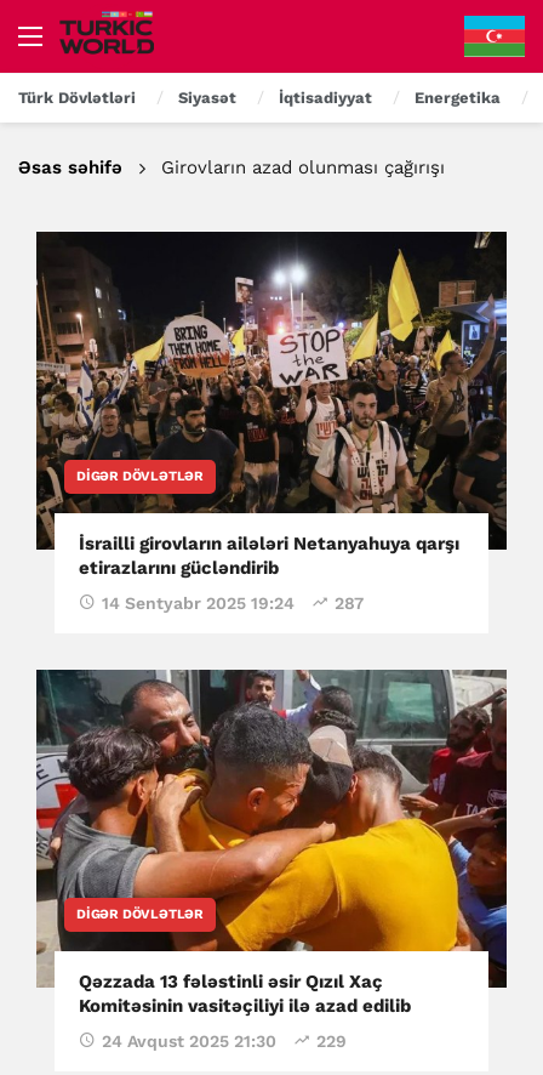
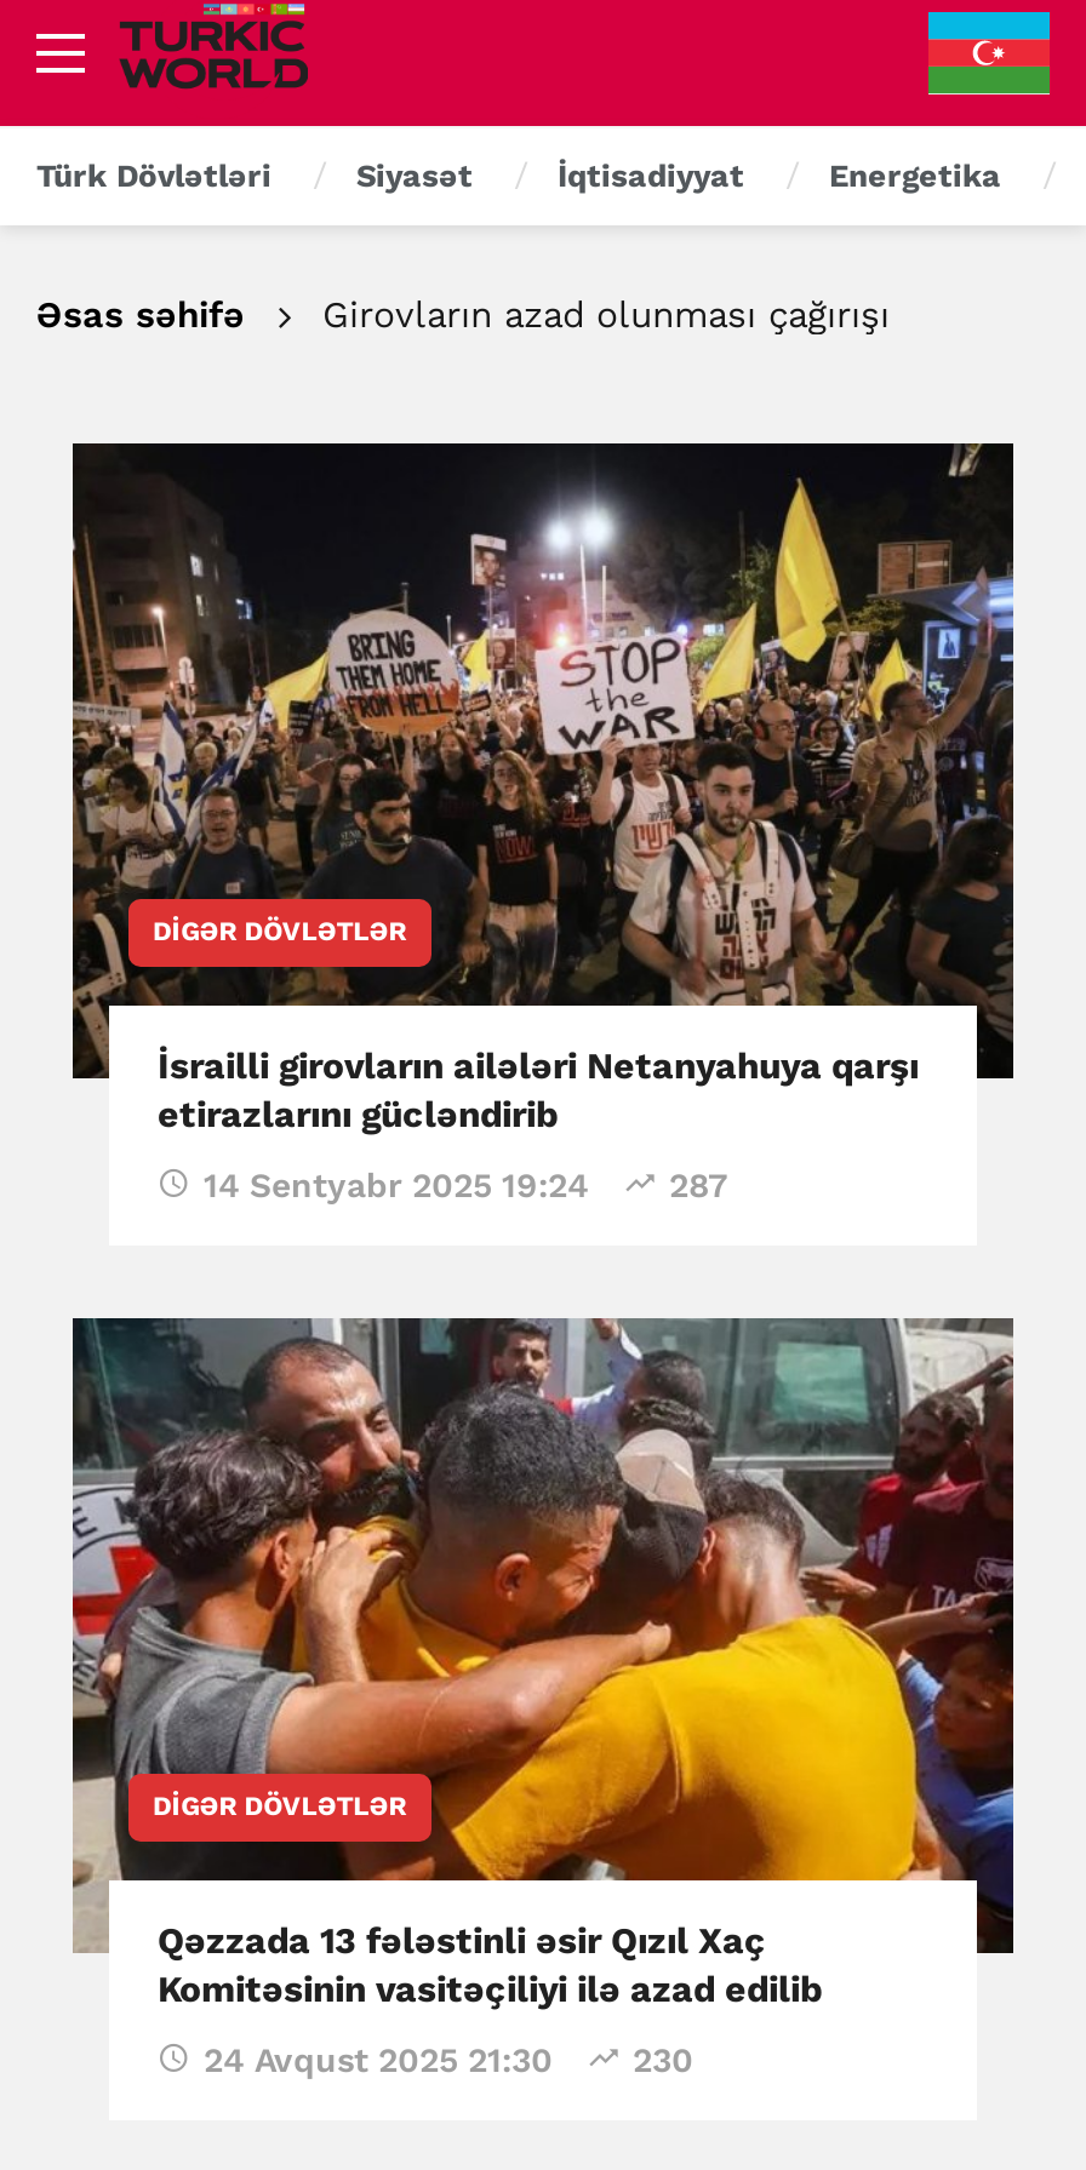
[316,1031,347,1050] 229 -> [633,2040,693,2079] 230

